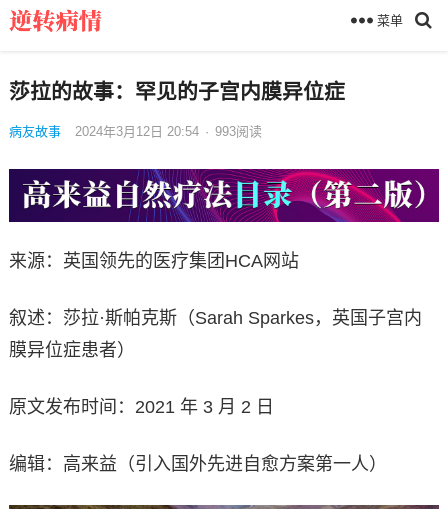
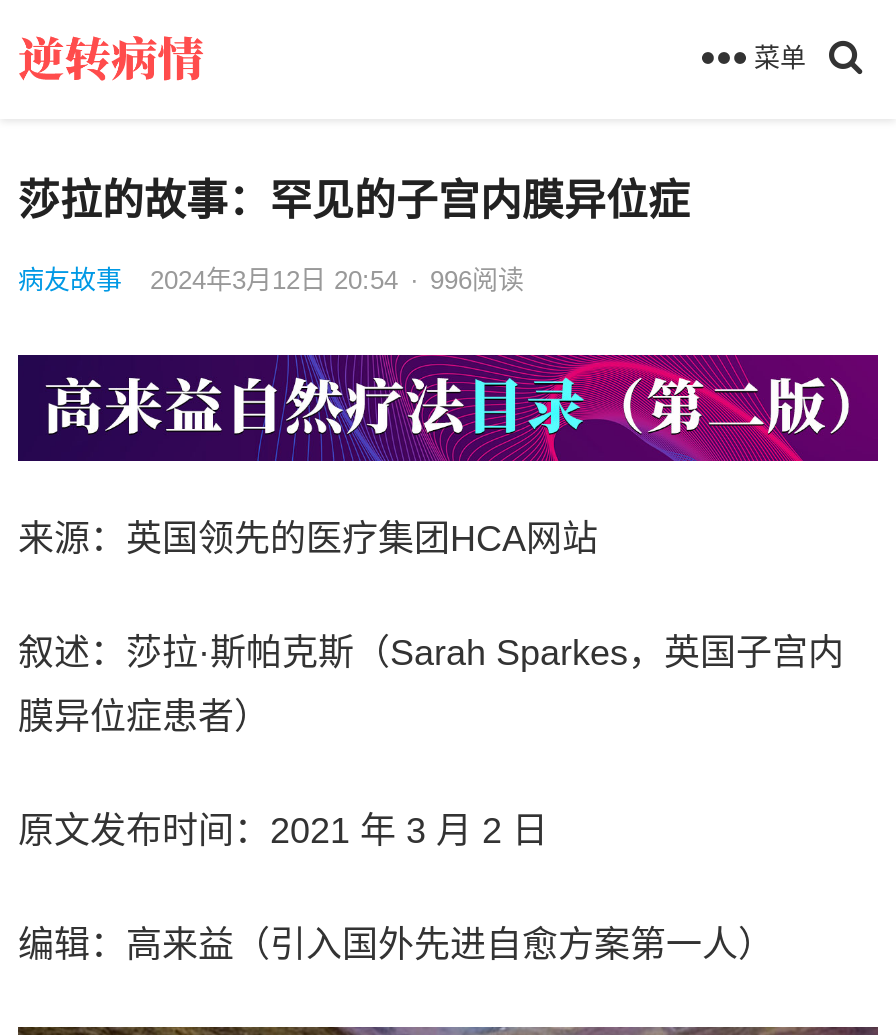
[9,124,262,139] 病友故事 2024年3月12日 20:54 · 993阅读 -> [18,265,524,295] 病友故事 2024年3月12日 20:54 · 996阅读

